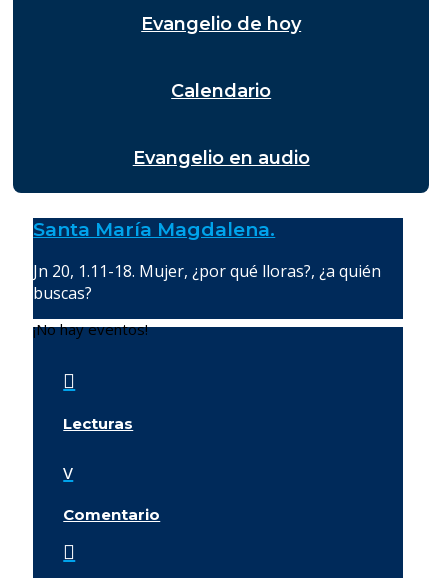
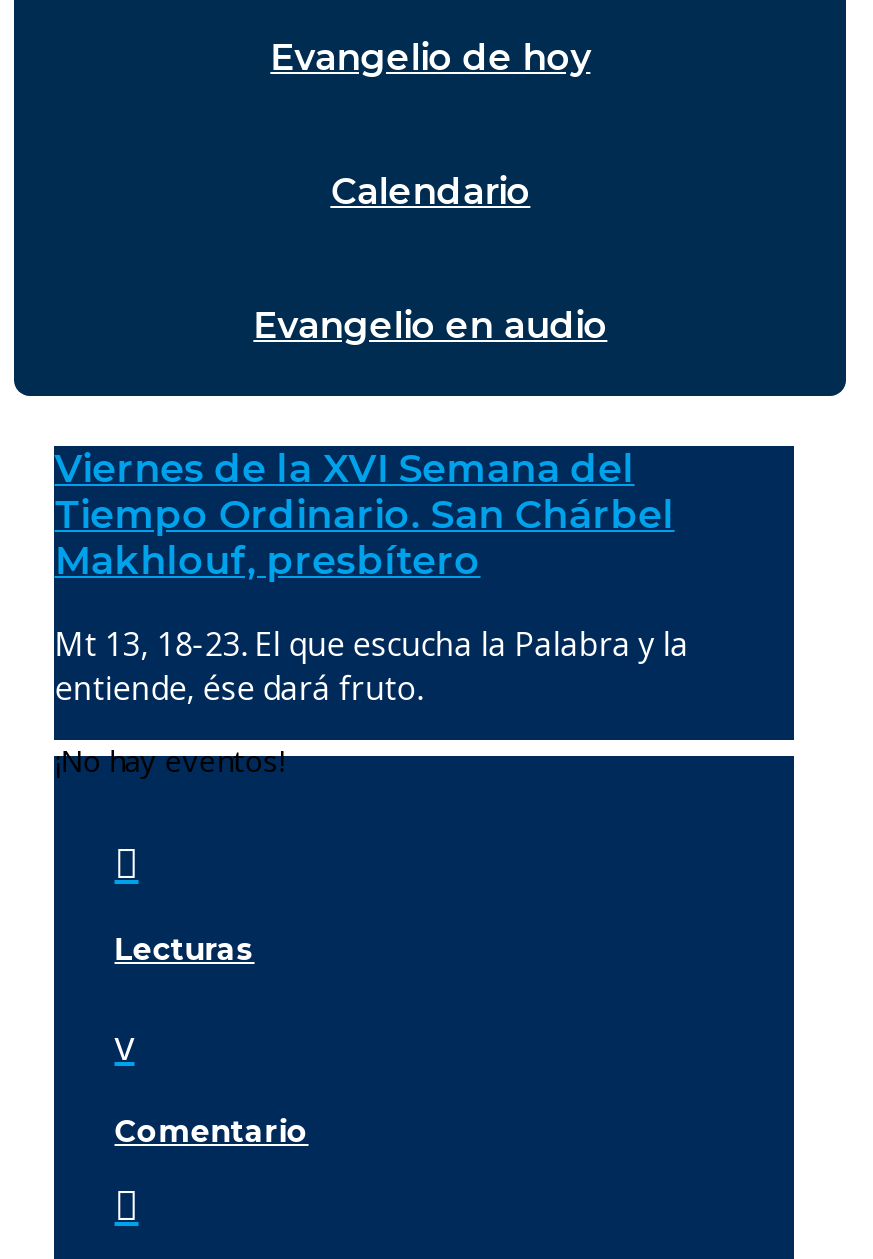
[33,218,275,241] Santa María Magdalena. -> [55,446,675,584] Viernes de la XVI Semana del | Tiempo Ordinario. San Chárbel | Makhlouf, presbítero
[33,260,381,304] Jn 20, 1.11-18. Mujer, ¿por qué lloras?, ¿a quién | buscas? -> [55,622,689,710] Mt 13, 18-23. El que escucha la Palabra y la | entiende, ése dará fruto.

